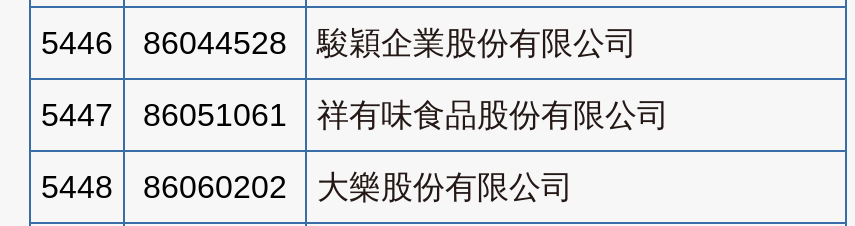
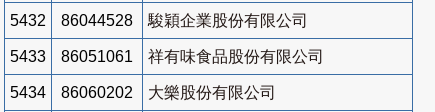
[41,26,637,60] 5446 86044528 駿穎企業股份有限公司 -> [10,12,308,29] 5432 86044528 駿穎企業股份有限公司
[41,98,669,132] 5447 86051061 祥有味食品股份有限公司 -> [10,48,324,65] 5433 86051061 祥有味食品股份有限公司
[41,170,573,204] 5448 86060202 大樂股份有限公司 -> [10,84,276,101] 5434 86060202 大樂股份有限公司

